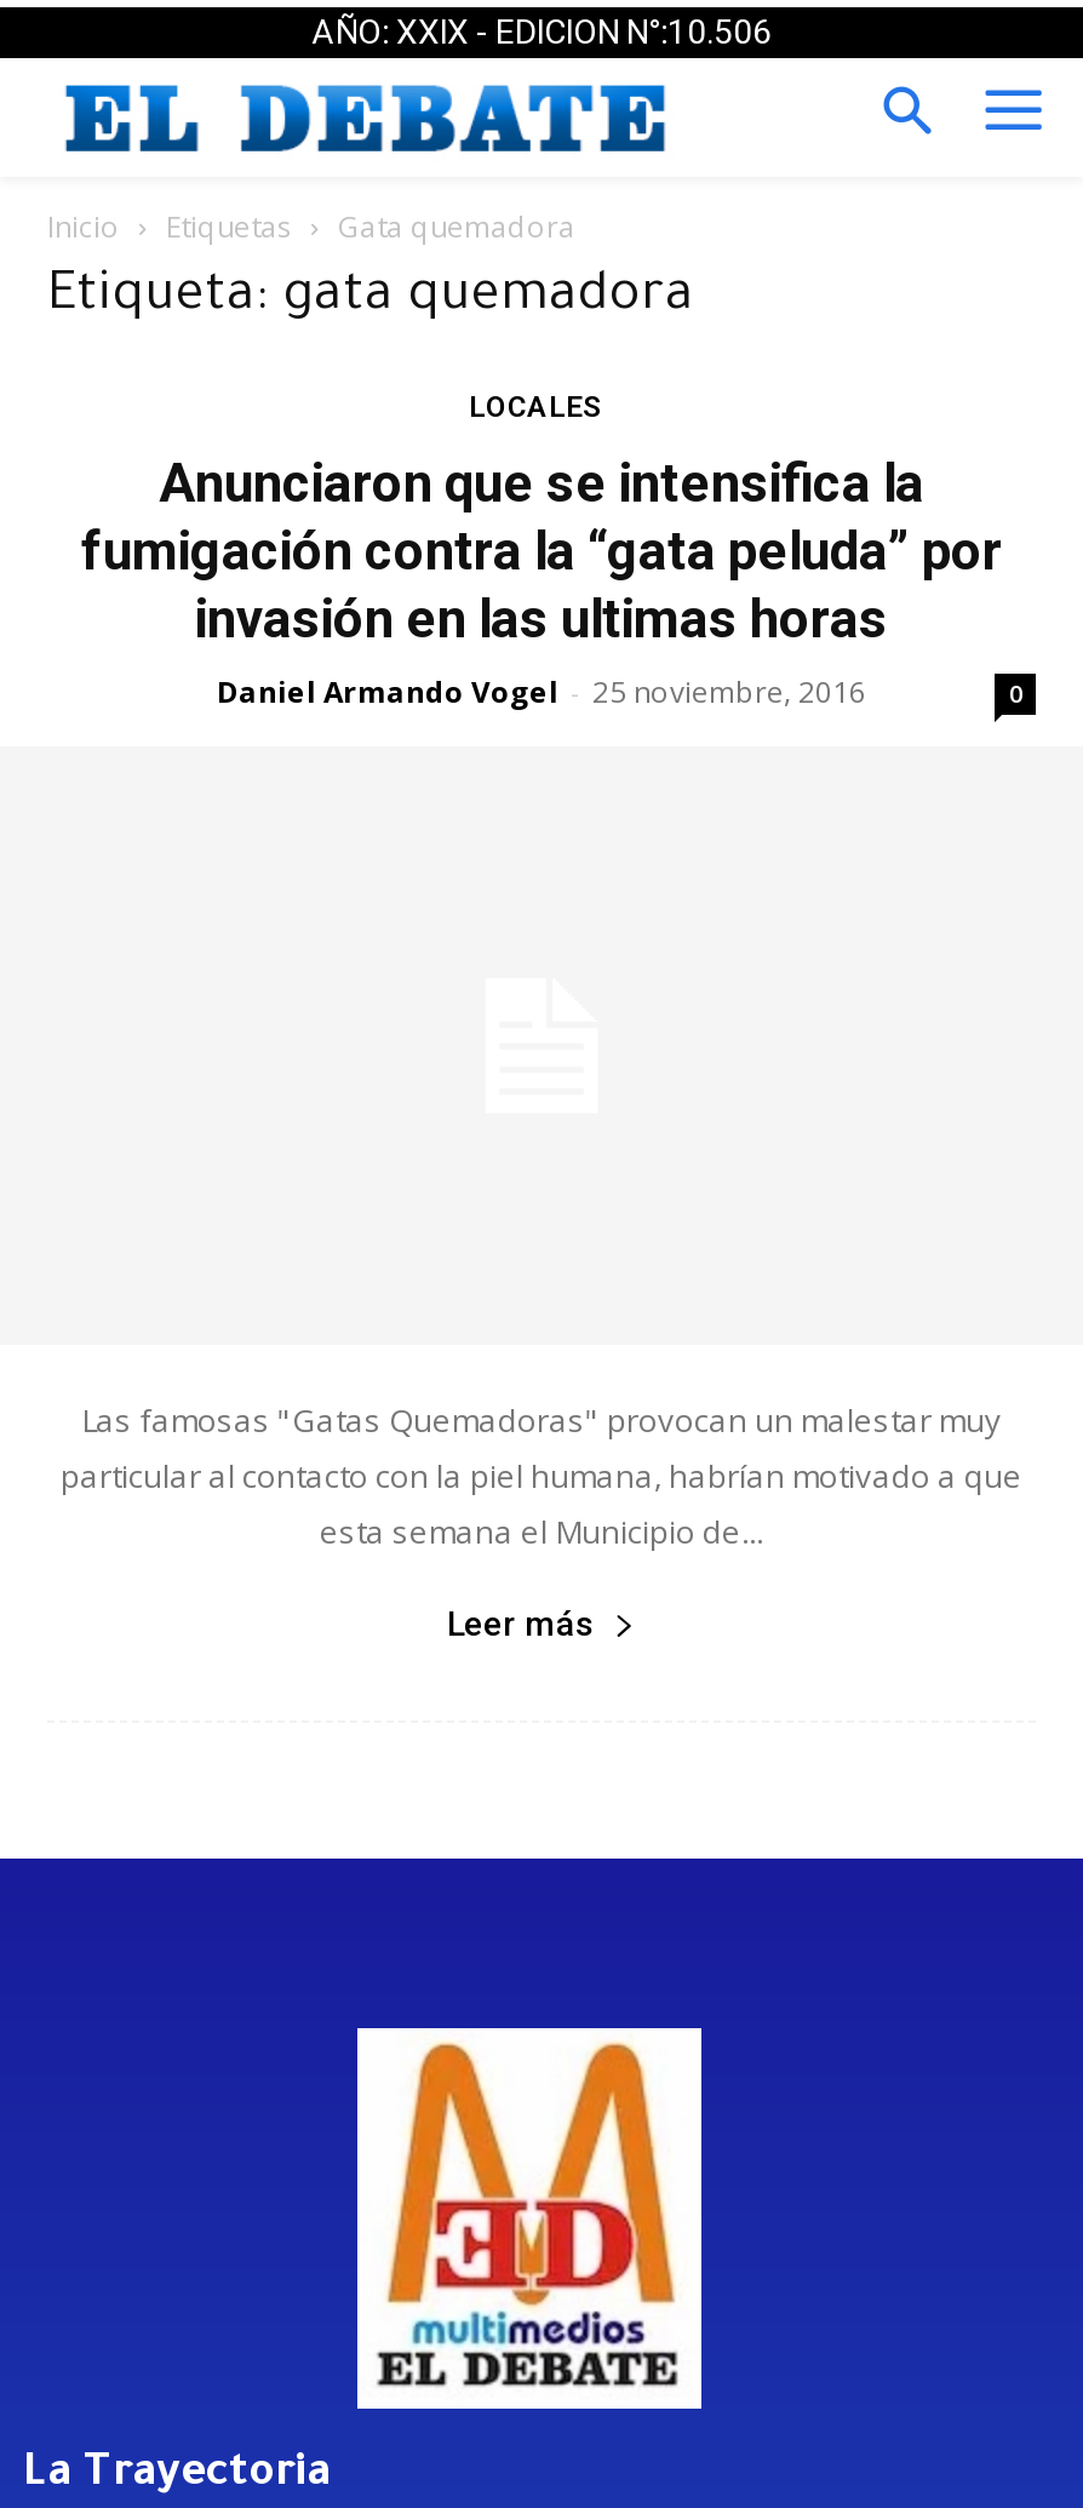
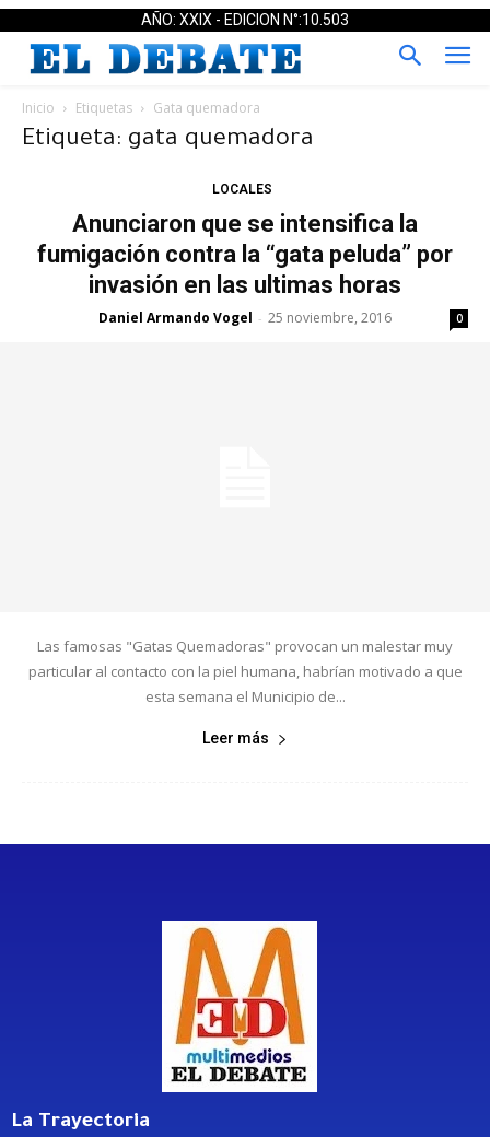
[311,12,772,51] AÑO: XXIX - EDICION N°:10.506 -> [141,11,349,28] AÑO: XXIX - EDICION N°:10.503

